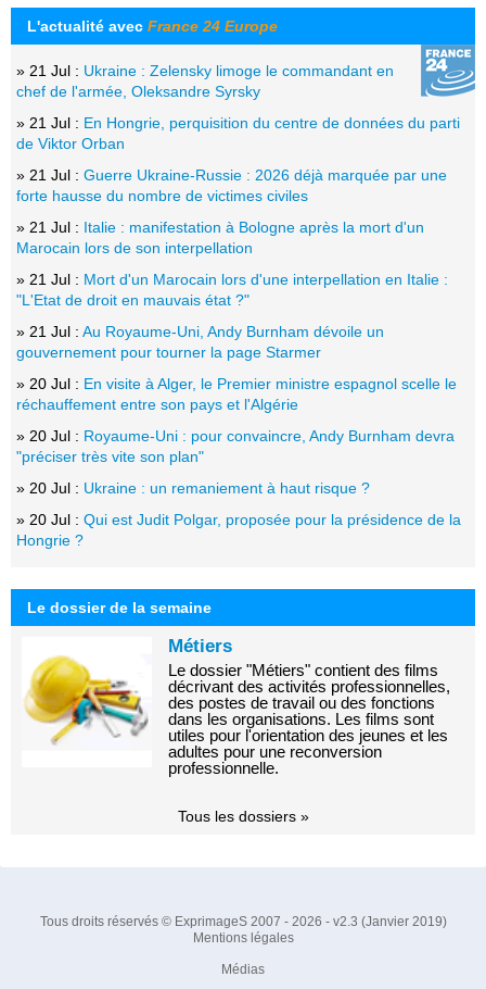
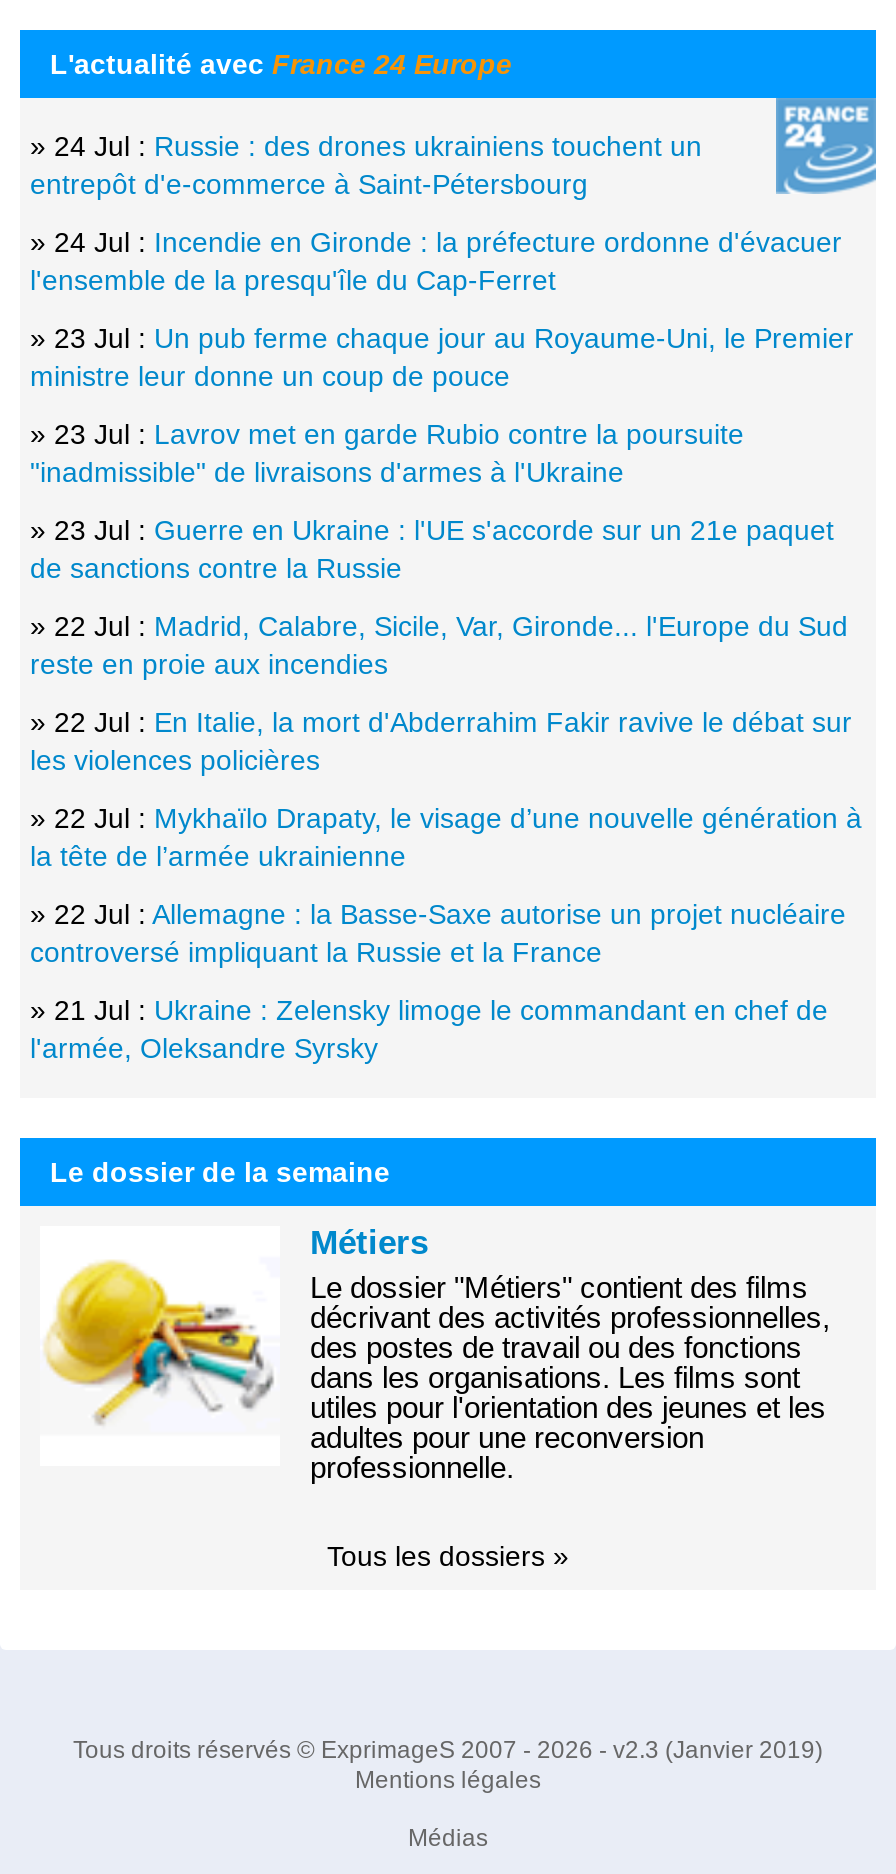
[16,62,394,100] » 21 Jul : Ukraine : Zelensky limoge le commandant en | chef de l'armée, Oleksandre Syrsky -> [30,130,702,200] » 24 Jul : Russie : des drones ukrainiens touchent un | entrepôt d'e-commerce à Saint-Pétersbourg
[16,114,460,152] » 21 Jul : En Hongrie, perquisition du centre de données du parti | de Viktor Orban -> [30,226,842,296] » 24 Jul : Incendie en Gironde : la préfecture ordonne d'évacuer | l'ensemble de la presqu'île du Cap-Ferret
[16,166,447,204] » 21 Jul : Guerre Ukraine-Russie : 2026 déjà marquée par une | forte hausse du nombre de victimes civiles -> [30,322,854,392] » 23 Jul : Un pub ferme chaque jour au Royaume-Uni, le Premier | ministre leur donne un coup de pouce
[16,218,424,256] » 21 Jul : Italie : manifestation à Bologne après la mort d'un | Marocain lors de son interpellation -> [30,418,744,488] » 23 Jul : Lavrov met en garde Rubio contre la poursuite | "inadmissible" de livraisons d'armes à l'Ukraine
[16,271,448,309] » 21 Jul : Mort d'un Marocain lors d'une interpellation en Italie : | "L'Etat de droit en mauvais état ?" -> [30,514,834,584] » 23 Jul : Guerre en Ukraine : l'UE s'accorde sur un 21e paquet | de sanctions contre la Russie
[16,323,384,361] » 21 Jul : Au Royaume-Uni, Andy Burnham dévoile un | gouvernement pour tourner la page Starmer -> [30,610,848,680] » 22 Jul : Madrid, Calabre, Sicile, Var, Gironde... l'Europe du Sud | reste en proie aux incendies
[16,375,457,413] » 20 Jul : En visite à Alger, le Premier ministre espagnol scelle le | réchauffement entre son pays et l'Algérie -> [30,706,852,776] » 22 Jul : En Italie, la mort d'Abderrahim Fakir ravive le débat sur | les violences policières
[16,427,455,465] » 20 Jul : Royaume-Uni : pour convaincre, Andy Burnham devra | "préciser très vite son plan" -> [30,802,862,872] » 22 Jul : Mykhaïlo Drapaty, le visage d’une nouvelle génération à | la tête de l’armée ukrainienne
[16,479,370,497] » 20 Jul : Ukraine : un remaniement à haut risque ? -> [30,898,846,968] » 22 Jul : Allemagne : la Basse-Saxe autorise un projet nucléaire | controversé impliquant la Russie et la France
[16,511,461,549] » 20 Jul : Qui est Judit Polgar, proposée pour la présidence de la | Hongrie ? -> [30,994,828,1064] » 21 Jul : Ukraine : Zelensky limoge le commandant en chef de | l'armée, Oleksandre Syrsky

